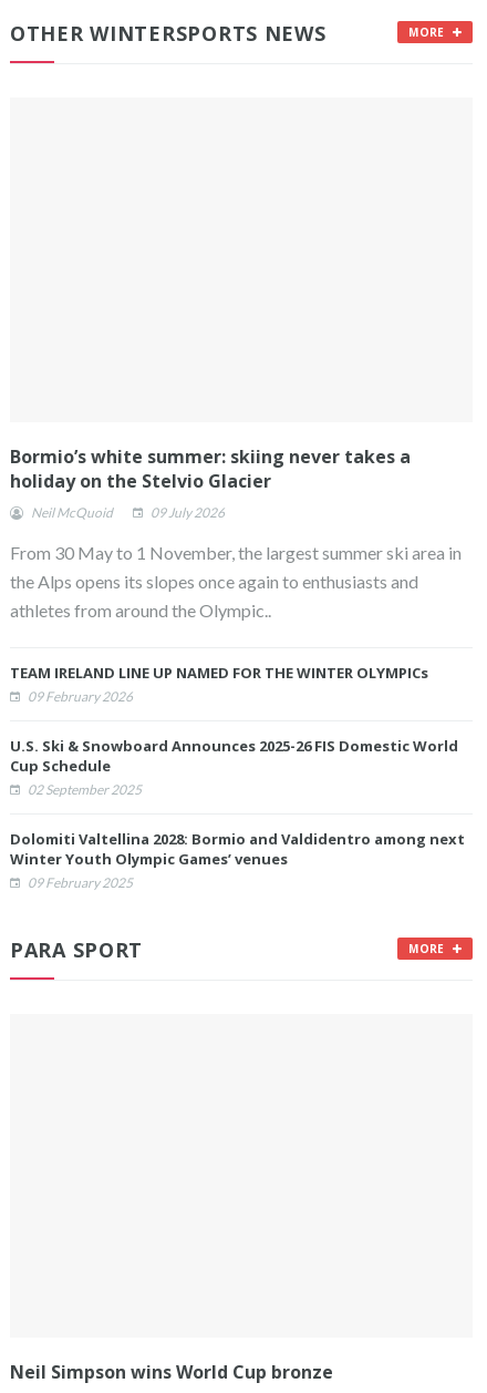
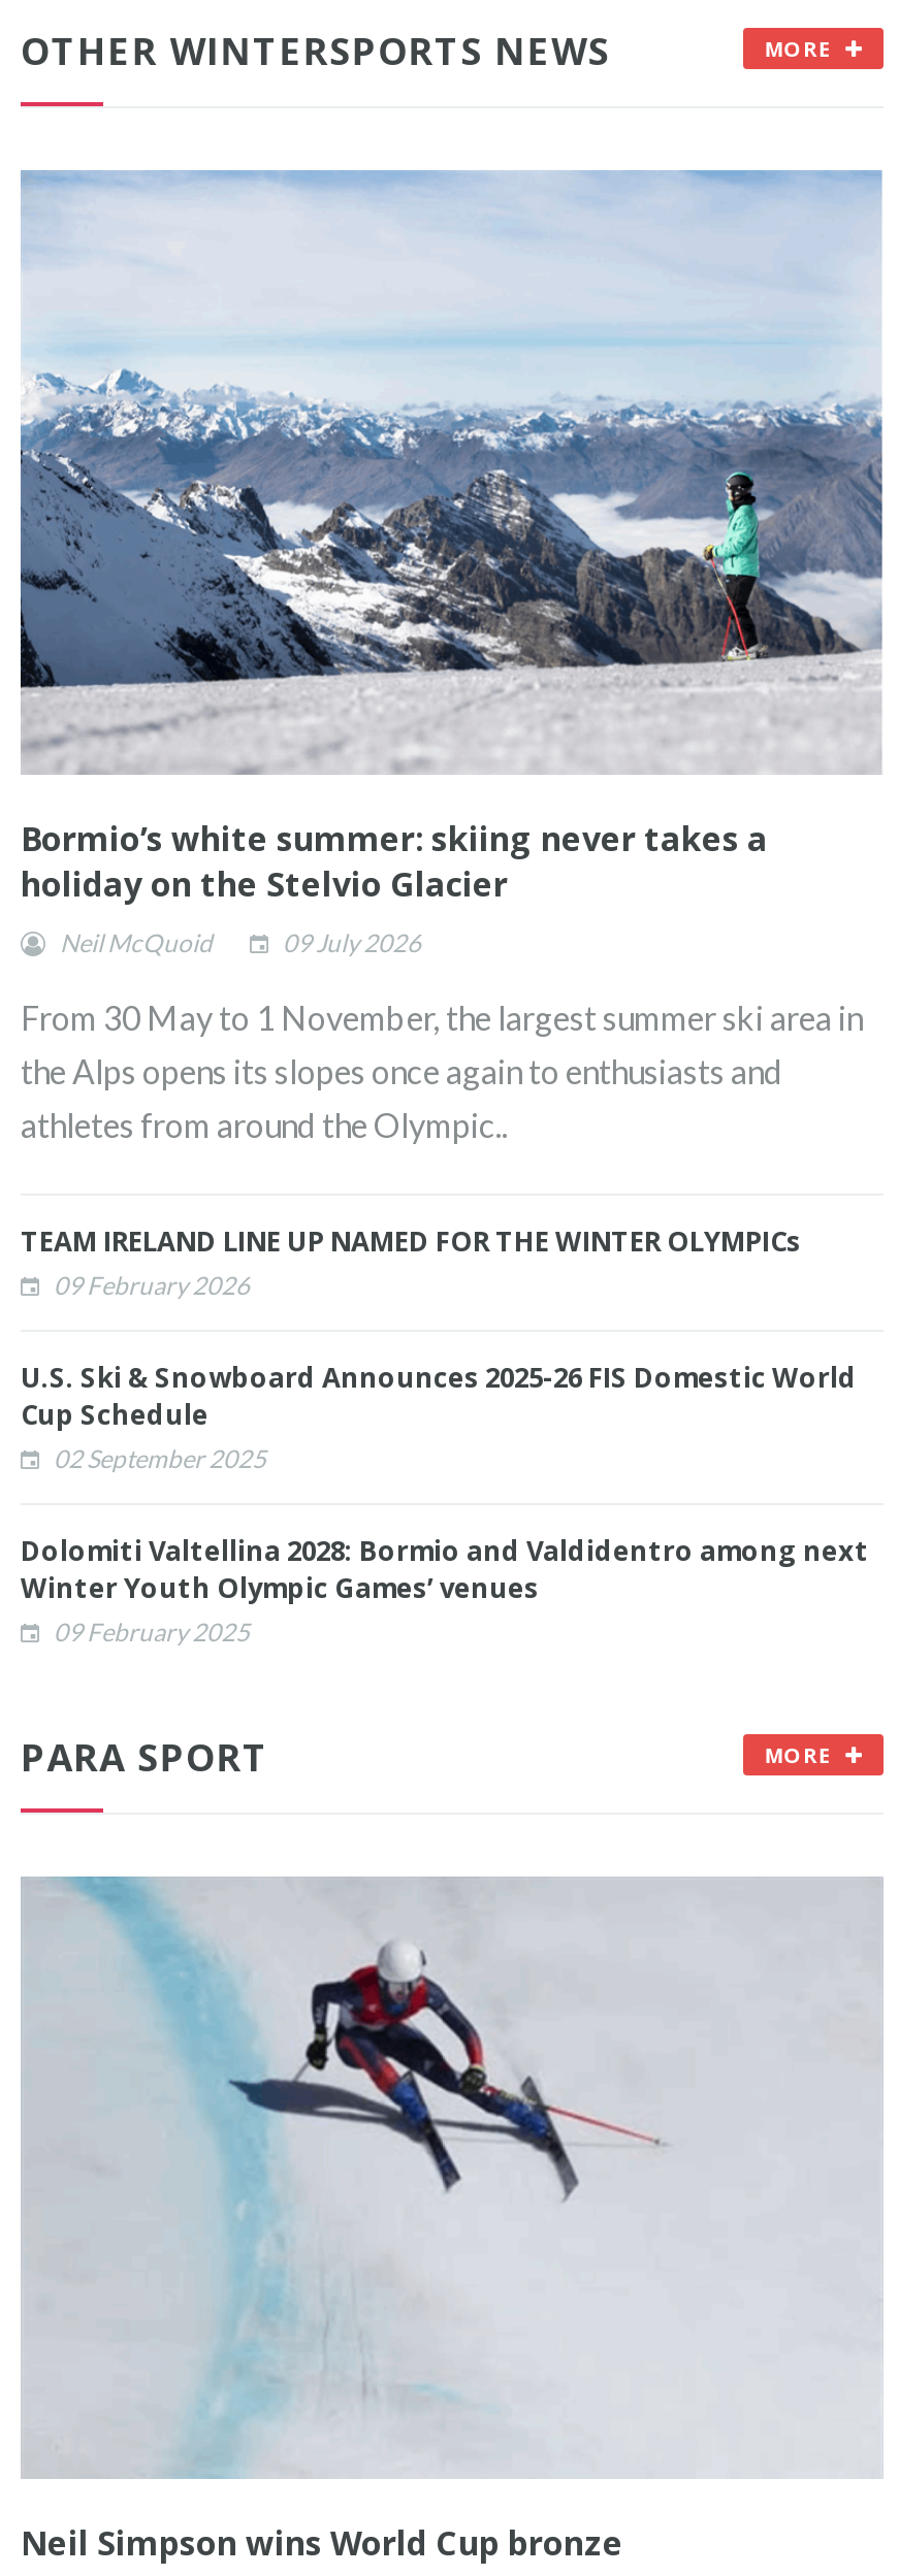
none -> [19,168,884,775] [image]
none -> [21,1874,884,2479] [image]

